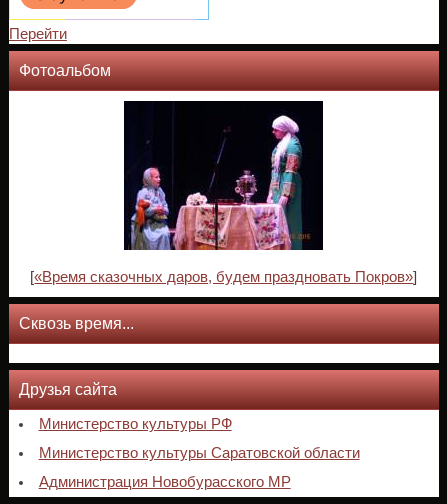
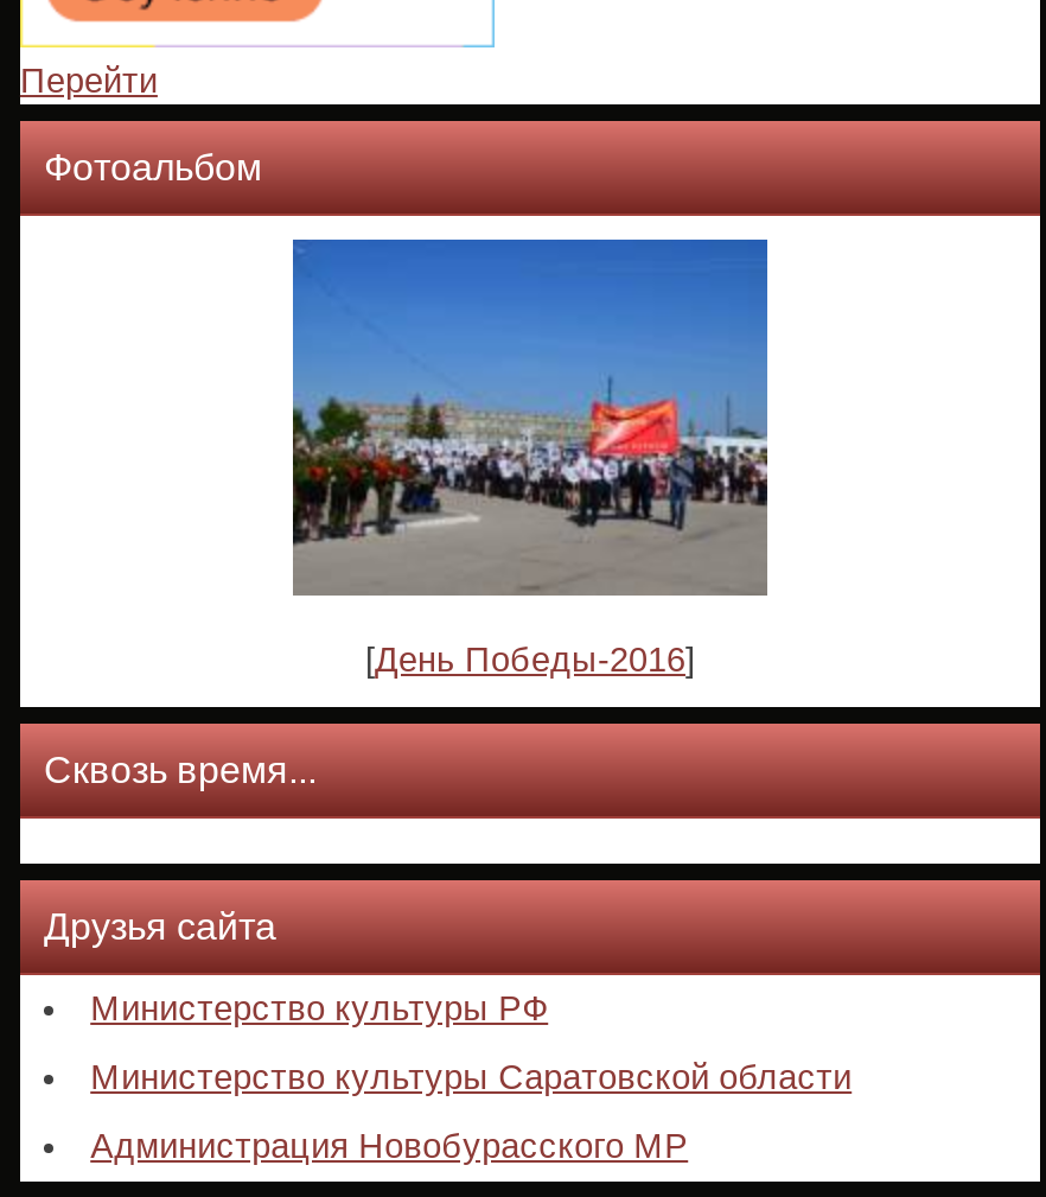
[30,100,417,285] [image] | [«Время сказочных даров, будем праздновать Покров»] -> [291,237,770,679] [image] | [День Победы-2016]

